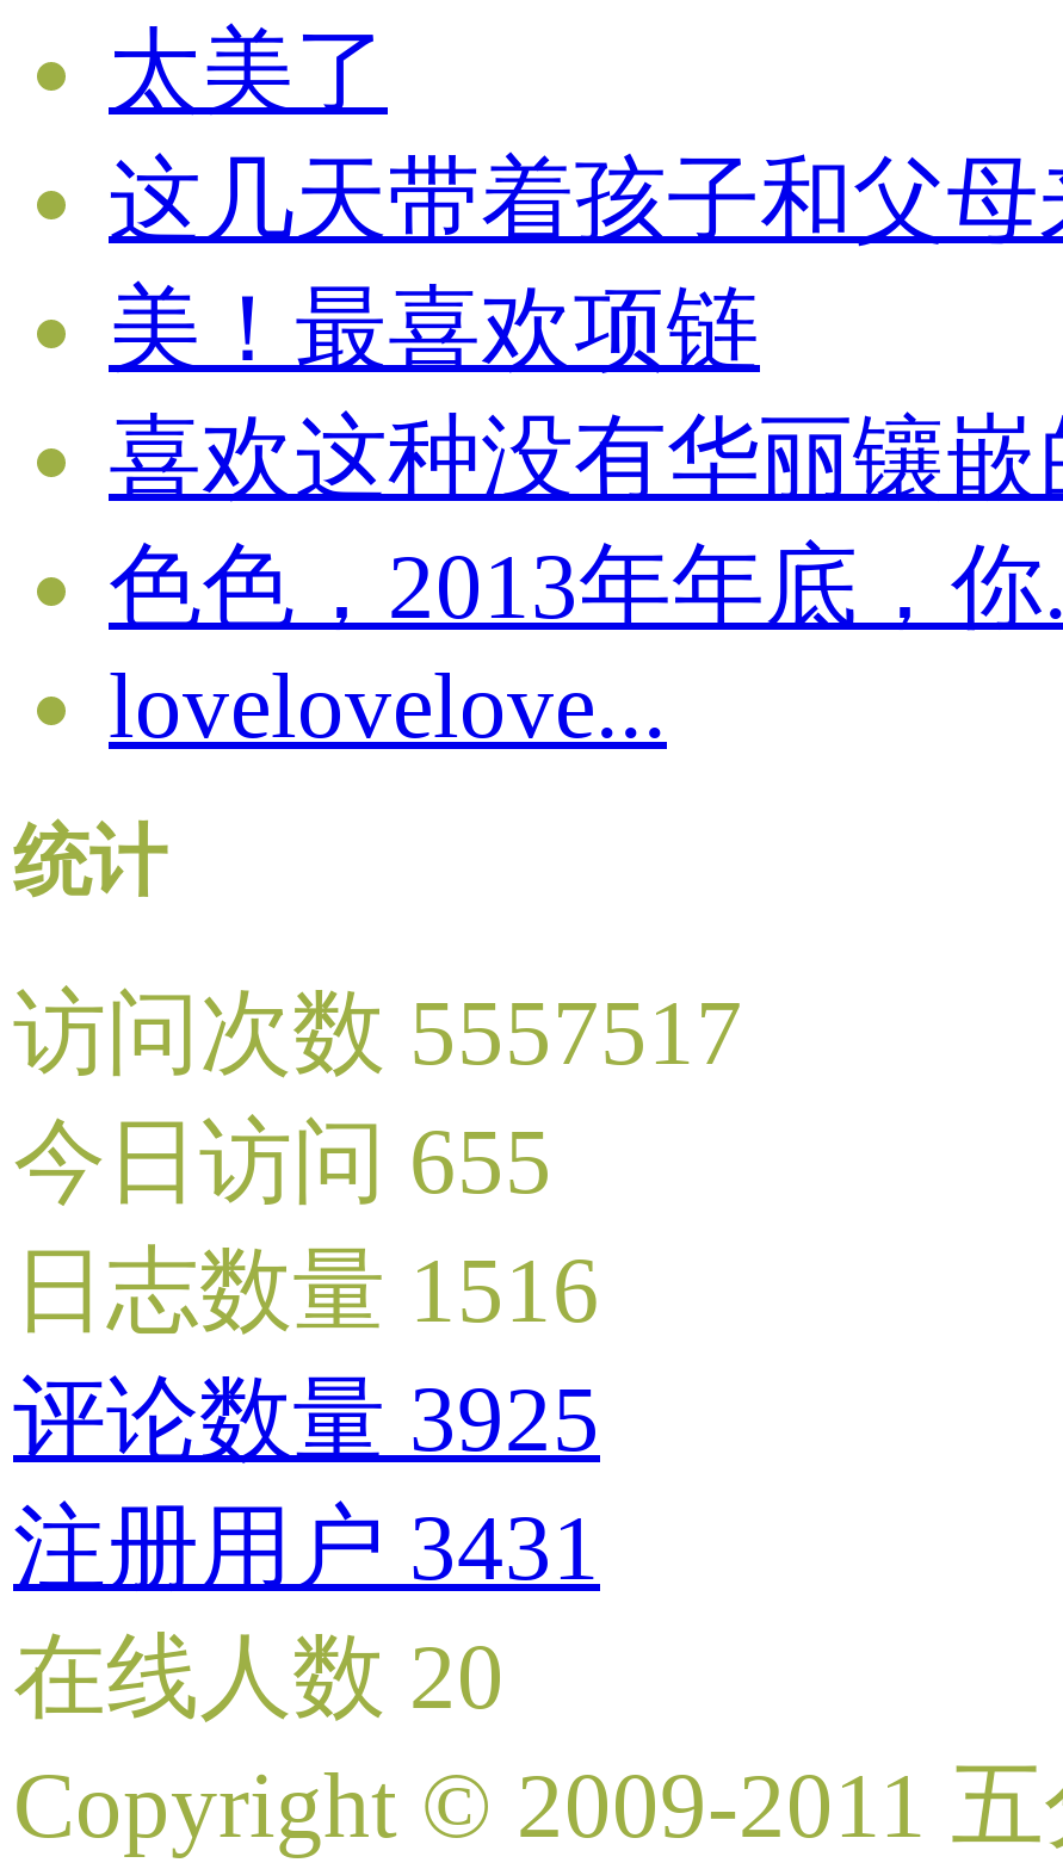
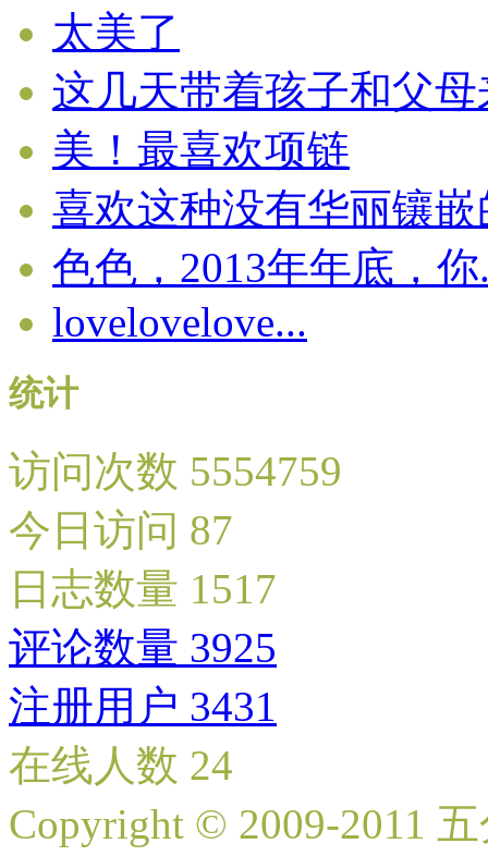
[13,981,743,1083] 访问次数 5557517 -> [9,448,342,495] 访问次数 5554759
[13,1110,552,1212] 今日访问 655 -> [9,507,233,553] 今日访问 87
[13,1239,600,1341] 日志数量 1516 -> [9,565,277,612] 日志数量 1517
[13,1625,505,1728] 在线人数 20 -> [9,742,233,789] 在线人数 24

